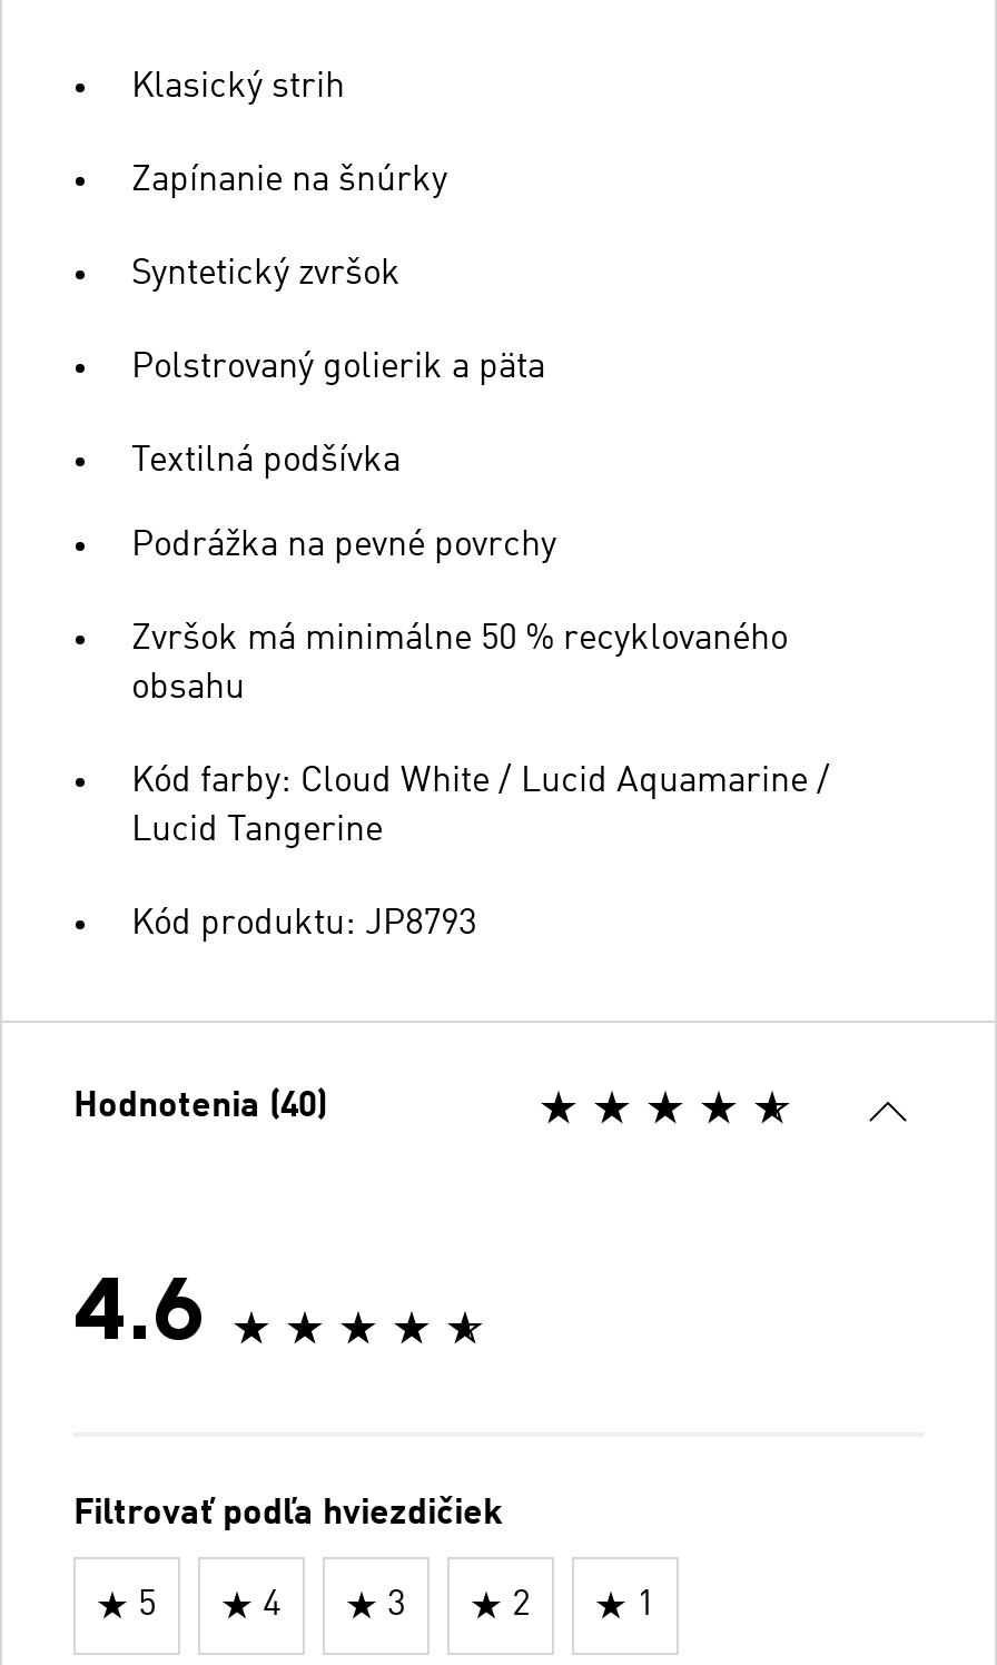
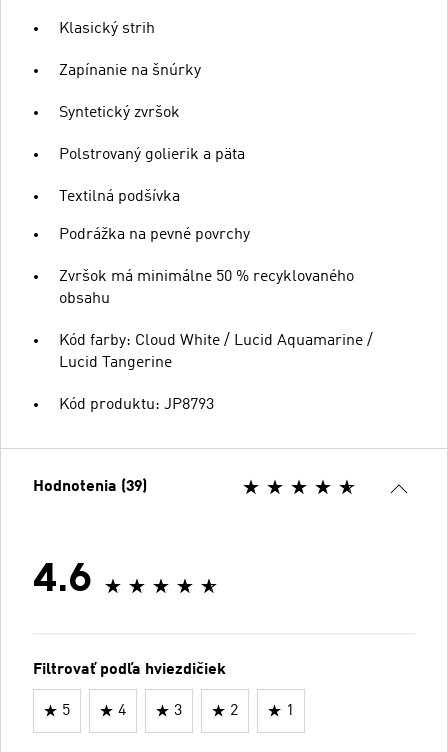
[73,1090,327,1125] Hodnotenia (40) -> [33,479,147,495] Hodnotenia (39)

